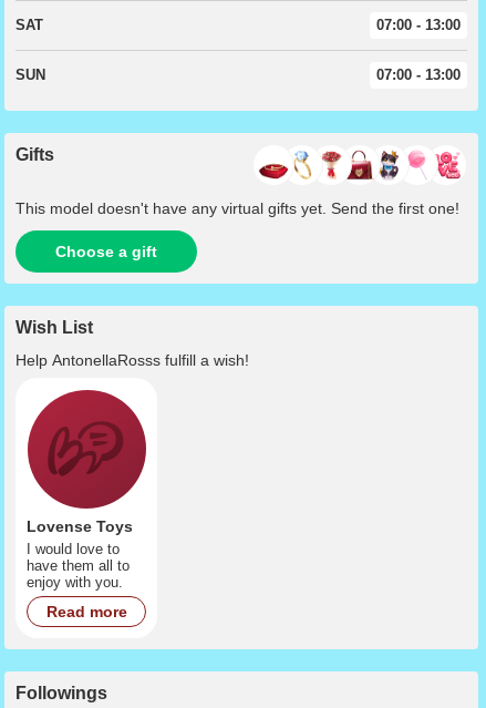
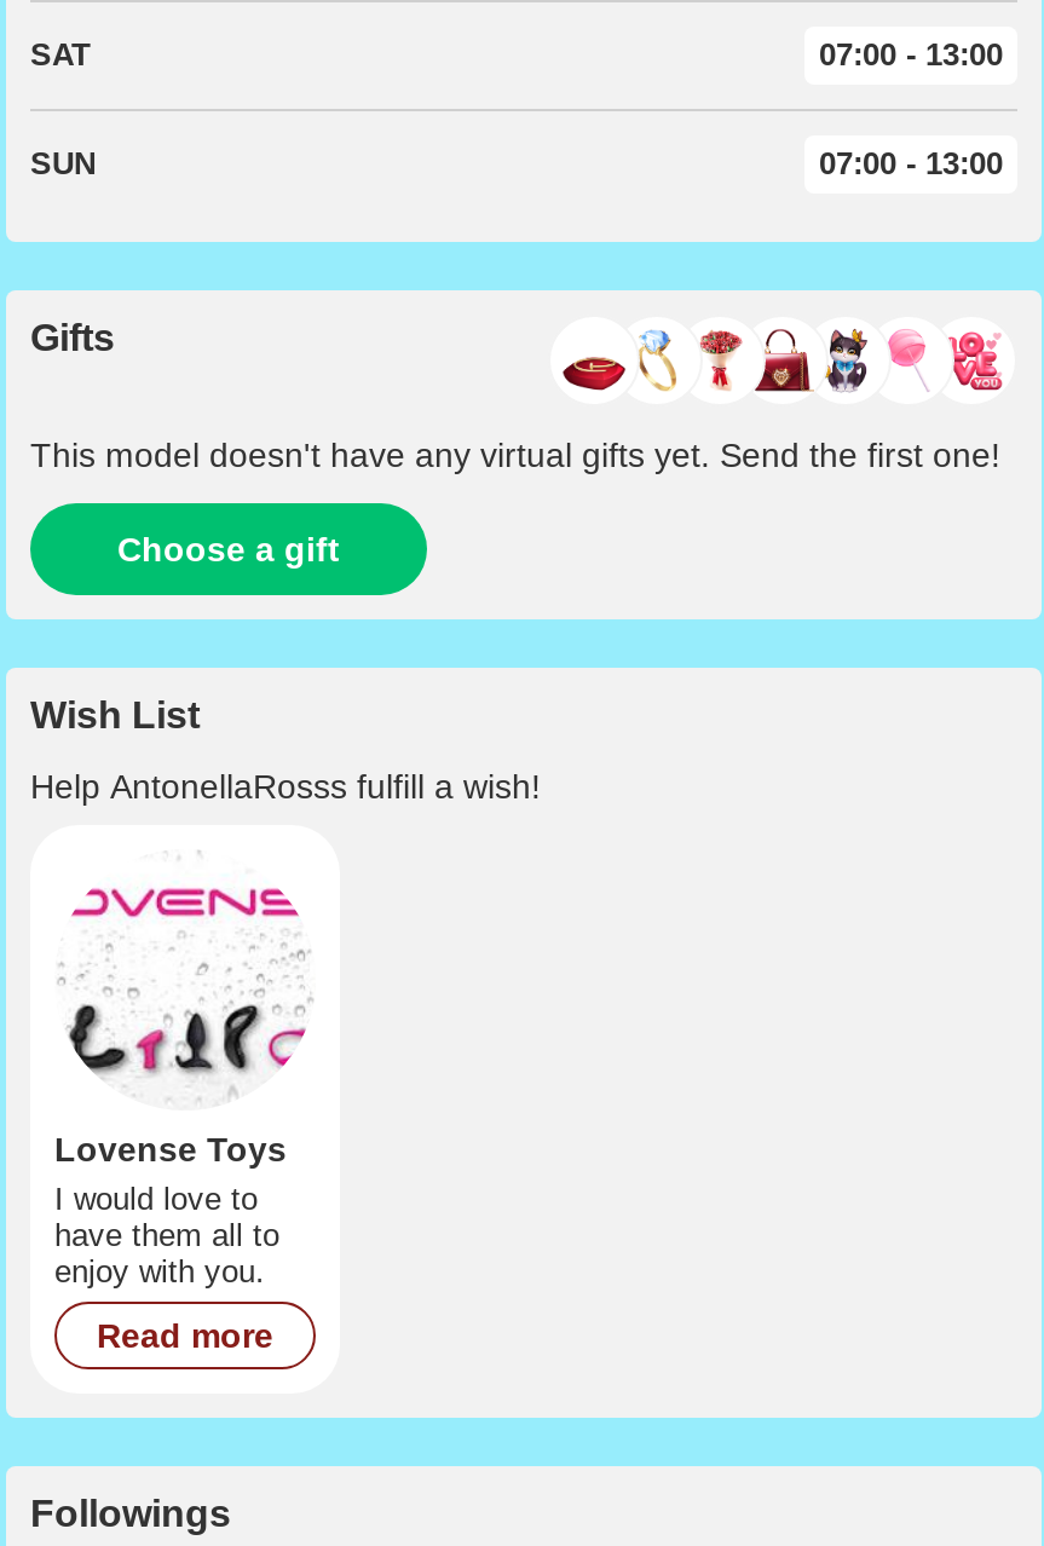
[27,389,147,510] [image] -> [57,852,316,1111] [image]

